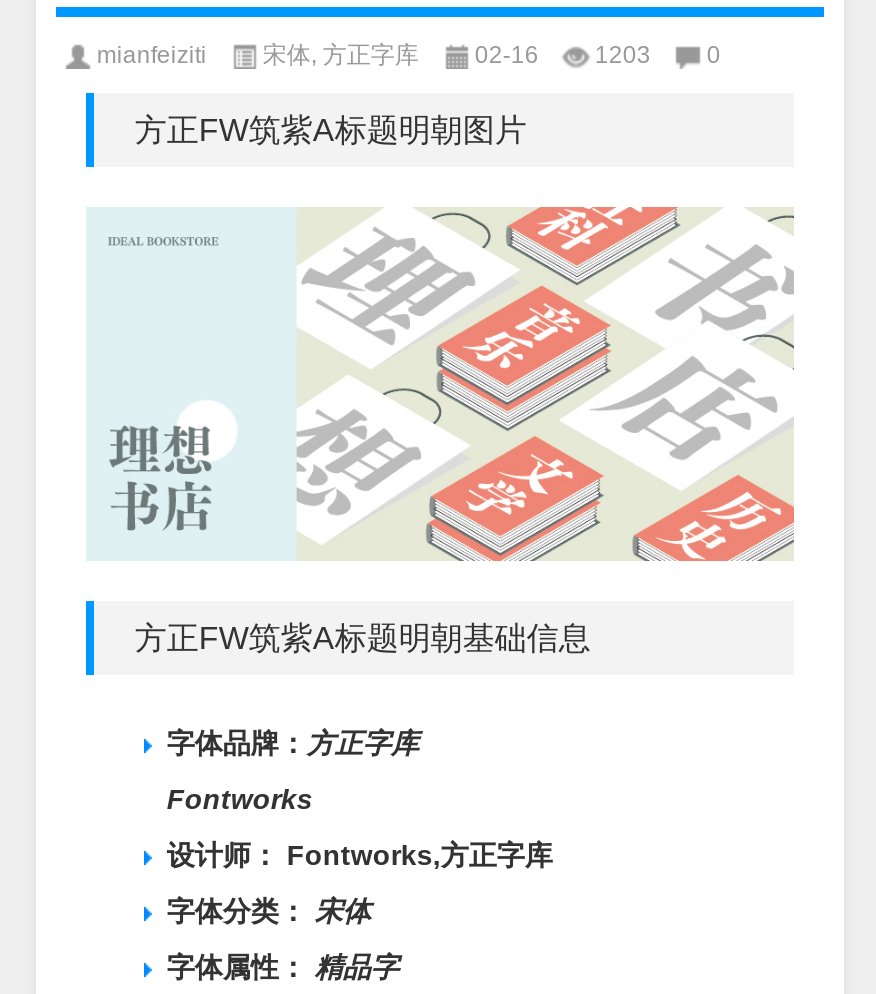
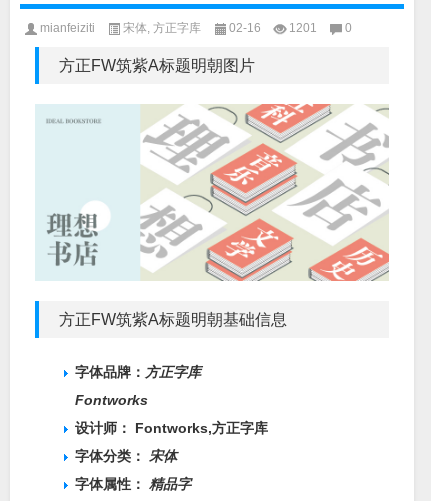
[97,41,721,69] mianfeiziti 宋体,方正字库 02-16 1203 0 -> [40,21,352,35] mianfeiziti 宋体,方正字库 02-16 1201 0

